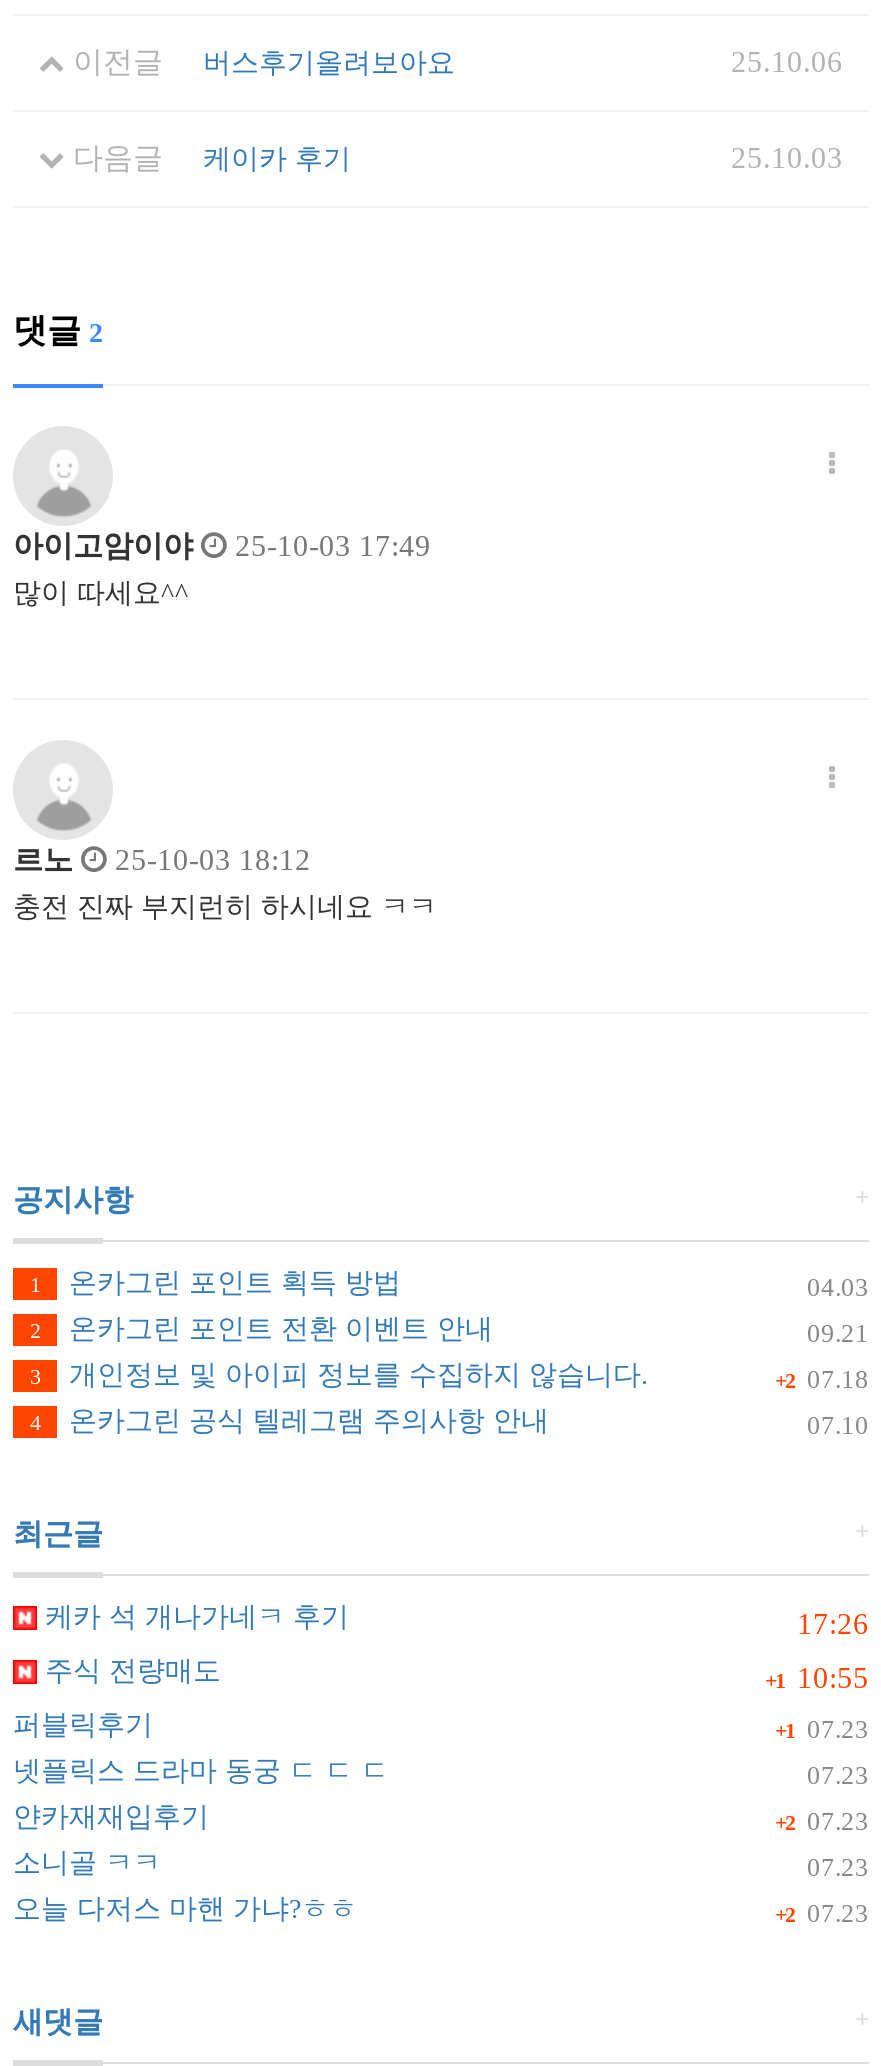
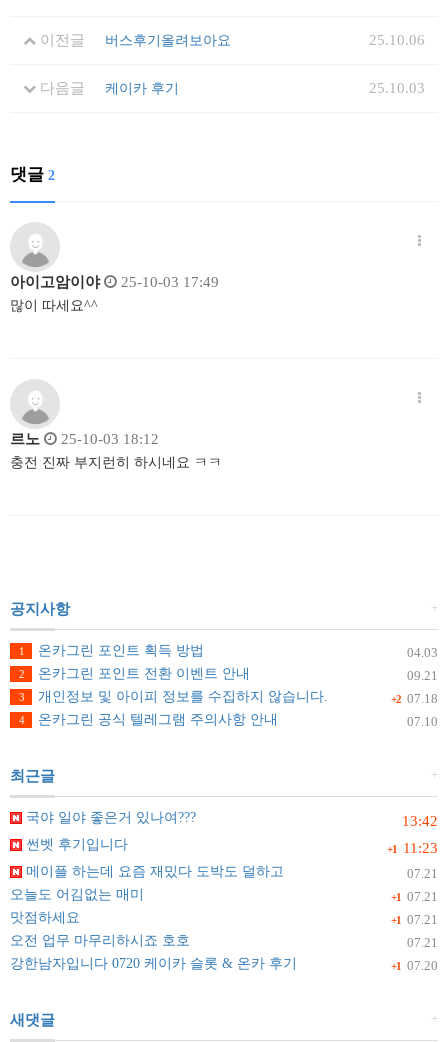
[37,1602,869,1640] 17:26 | 케카 석 개나가네ㅋ 후기 -> [22,810,438,829] 13:42 | 국야 일야 좋은거 있나여???
[37,1656,869,1694] +1 10:55 | 주식 전량매도 -> [22,837,438,856] +1 11:23 | 썬벳 후기입니다
[13,1710,869,1744] +1 07.23 | 퍼블릭후기 -> [22,864,438,881] 07.21 | 메이플 하는데 요즘 재밌다 도박도 덜하고
[13,1756,869,1790] 07.23 | 넷플릭스 드라마 동궁 ㄷ ㄷ ㄷ -> [10,887,438,904] +1 07.21 | 오늘도 어김없는 매미
[13,1802,869,1836] +2 07.23 | 얀카재재입후기 -> [10,910,438,927] +1 07.21 | 맛점하세요
[13,1848,869,1882] 07.23 | 소니골 ㅋㅋ -> [10,933,438,950] 07.21 | 오전 업무 마무리하시죠 호호
[13,1894,869,1928] +2 07.23 | 오늘 다저스 마핸 가냐?ㅎㅎ -> [10,956,438,973] +1 07.20 | 강한남자입니다 0720 케이카 슬롯 & 온카 후기

